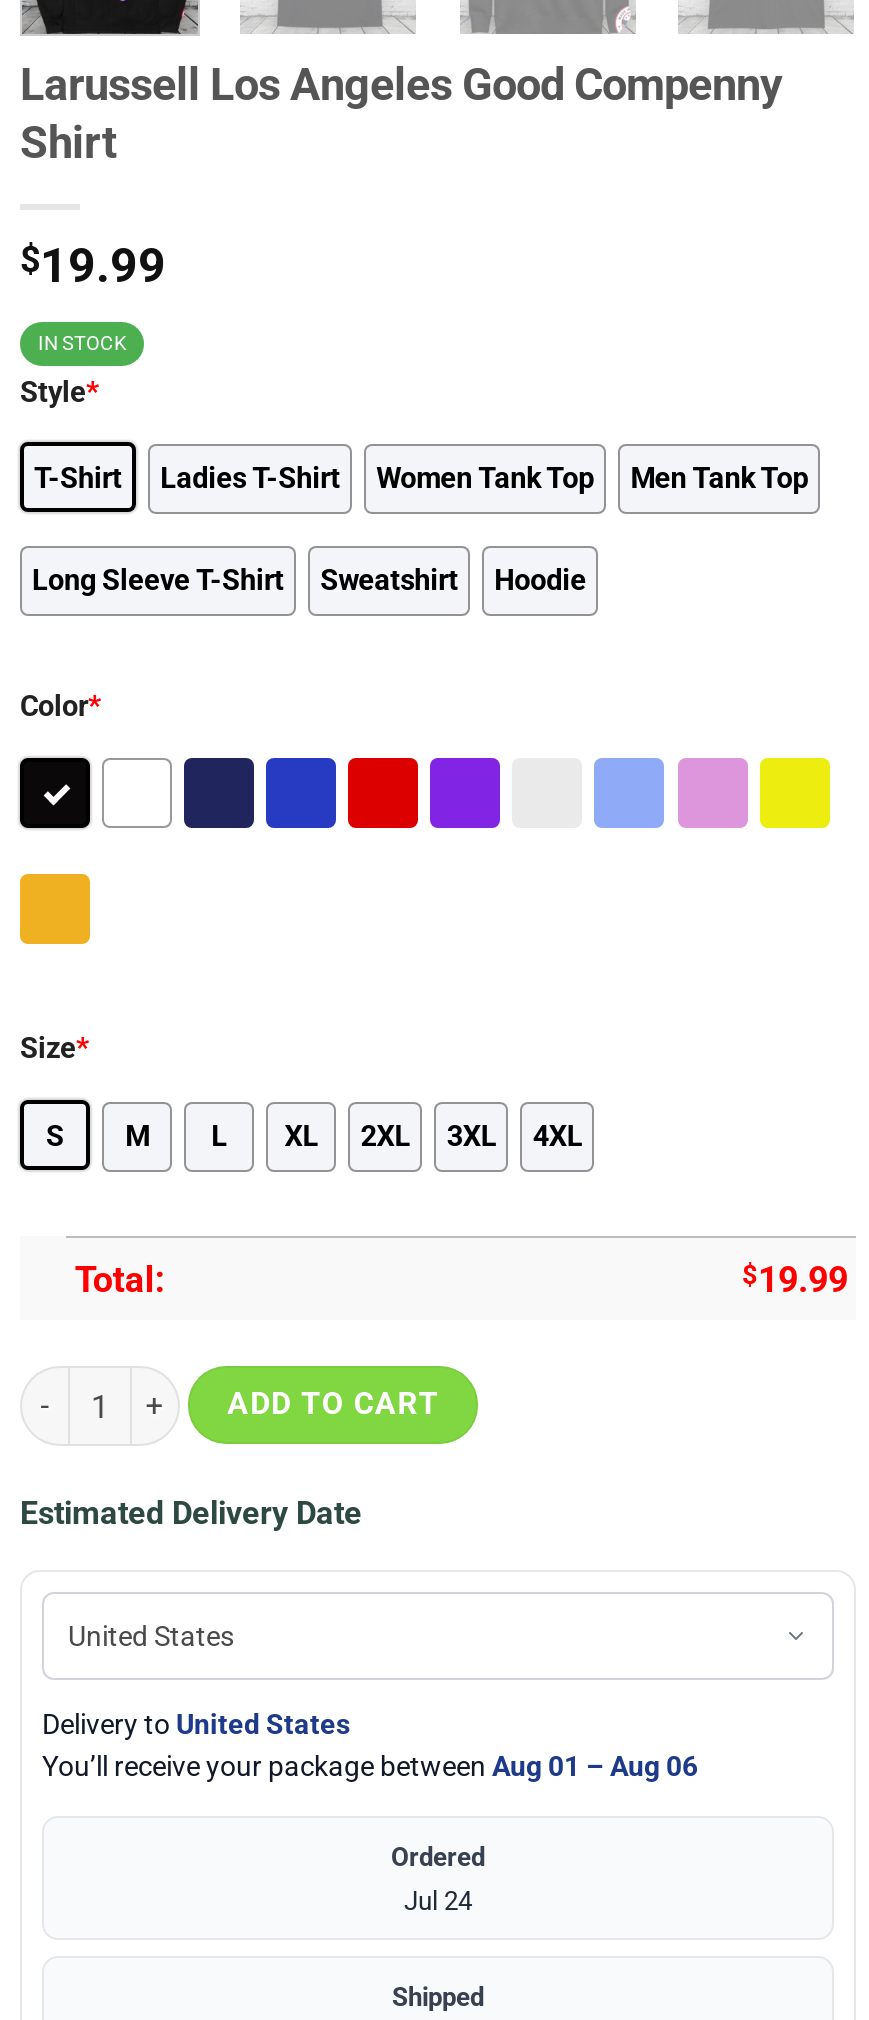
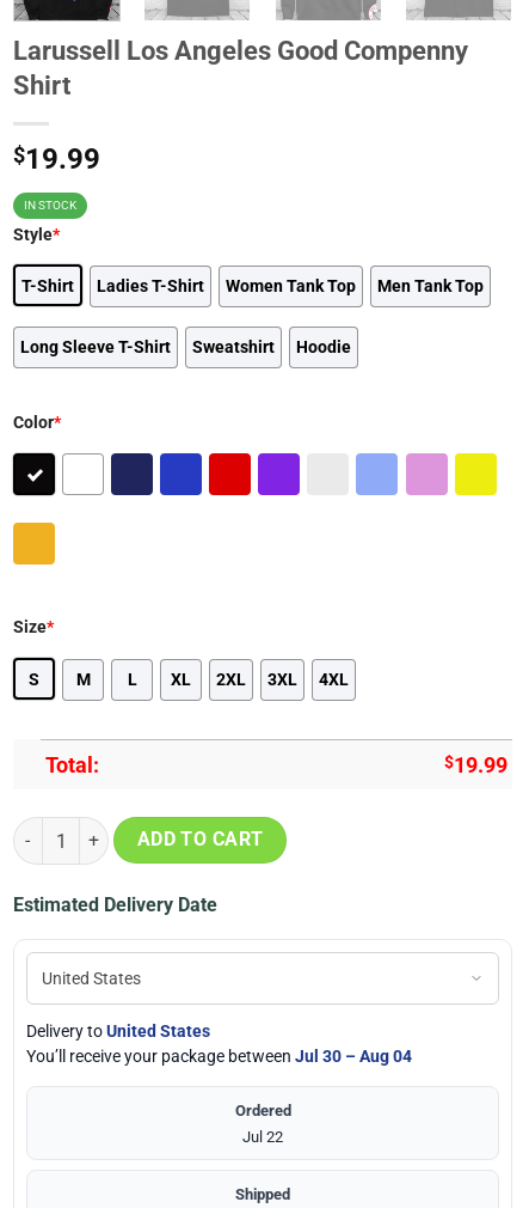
[42,1750,698,1782] You’ll receive your package between Aug 01 – Aug 06 -> [26,1047,412,1066] You’ll receive your package between Jul 30 – Aug 04
[404,1886,472,1916] Jul 24 -> [242,1128,283,1146] Jul 22

